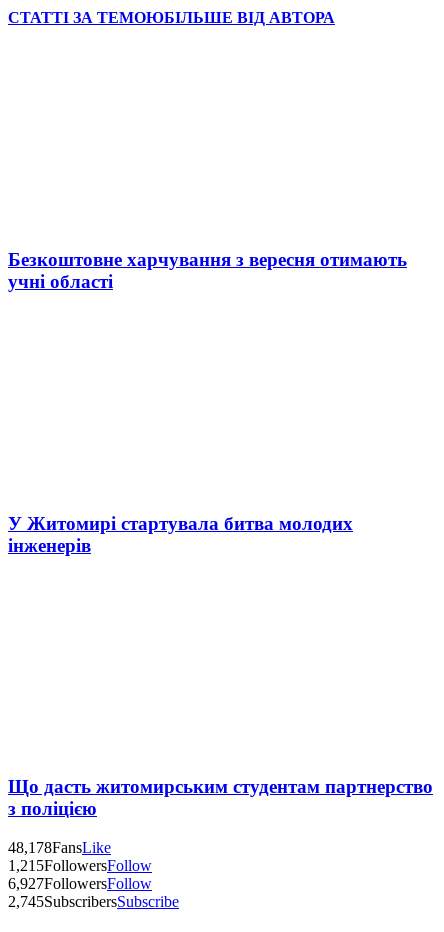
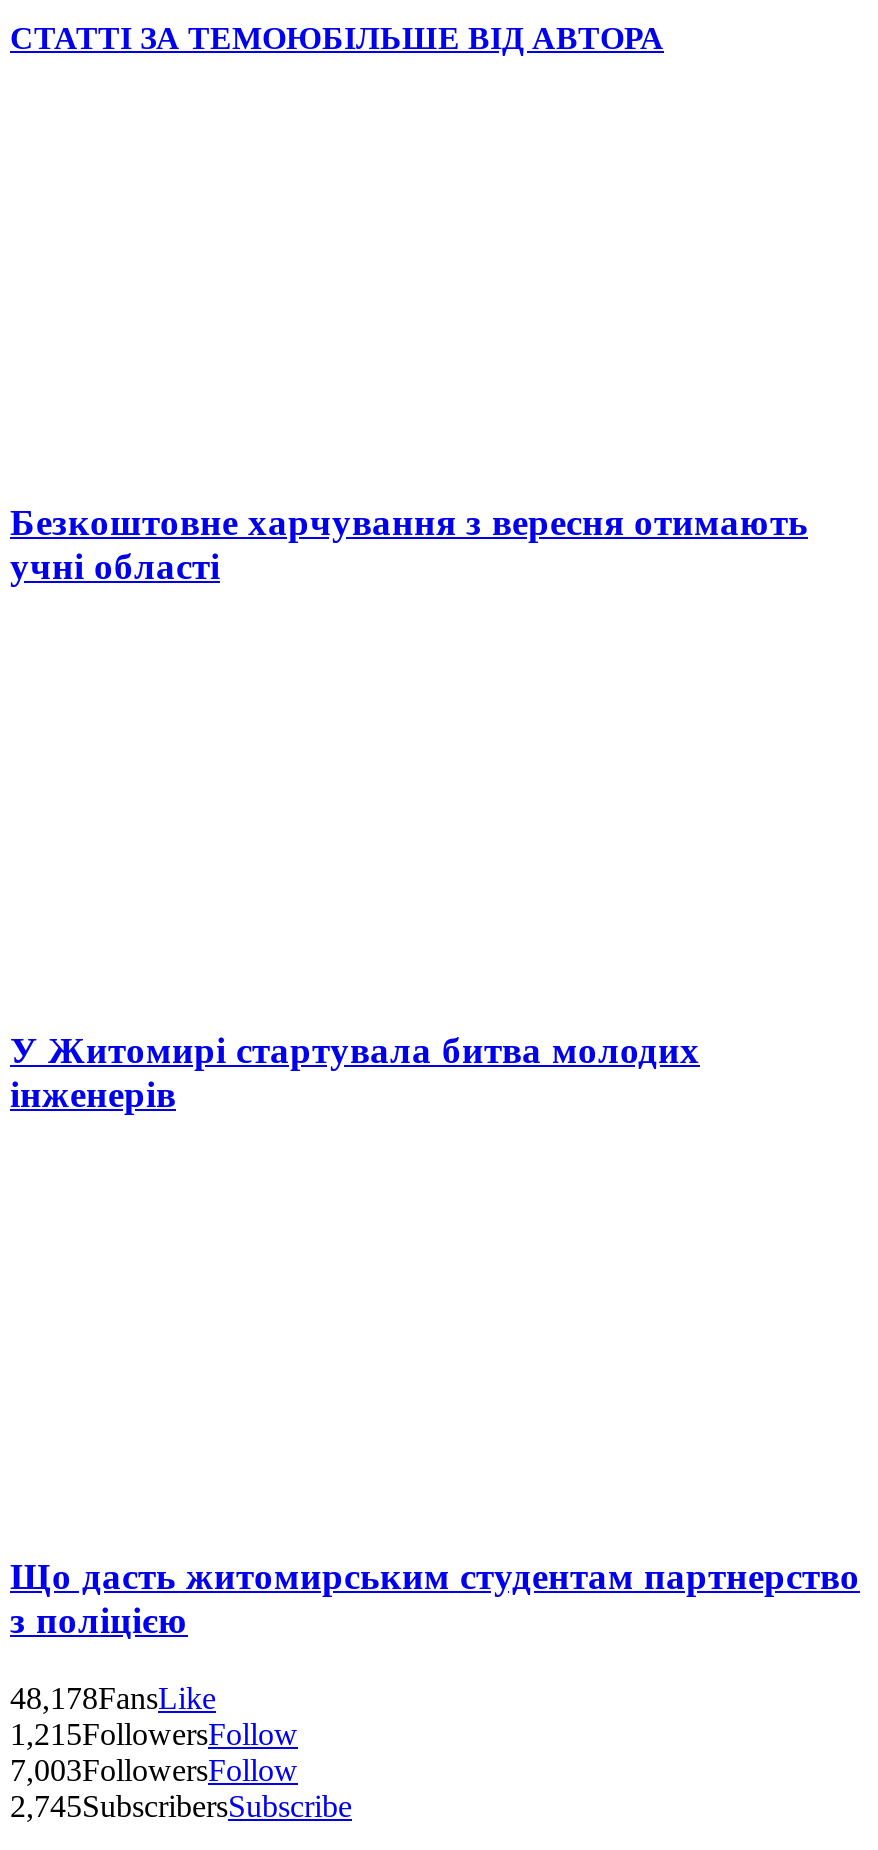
[8,875,152,892] 6,927FollowersFollow -> [10,1752,298,1786] 7,003FollowersFollow

